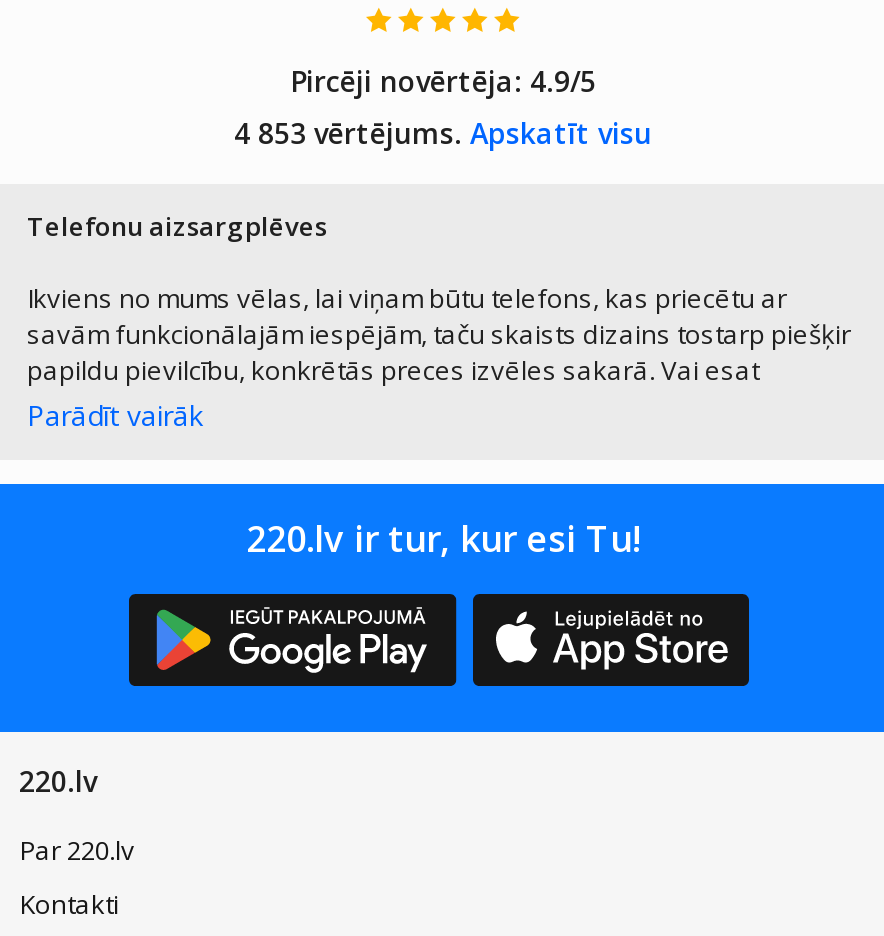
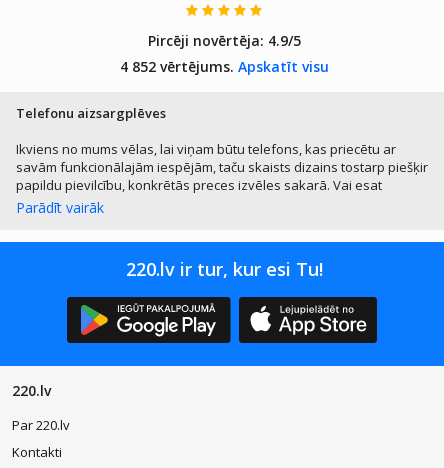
[234,114,652,152] 4 853 vērtējums. Apskatīt visu -> [119,57,328,76] 4 852 vērtējums. Apskatīt visu

